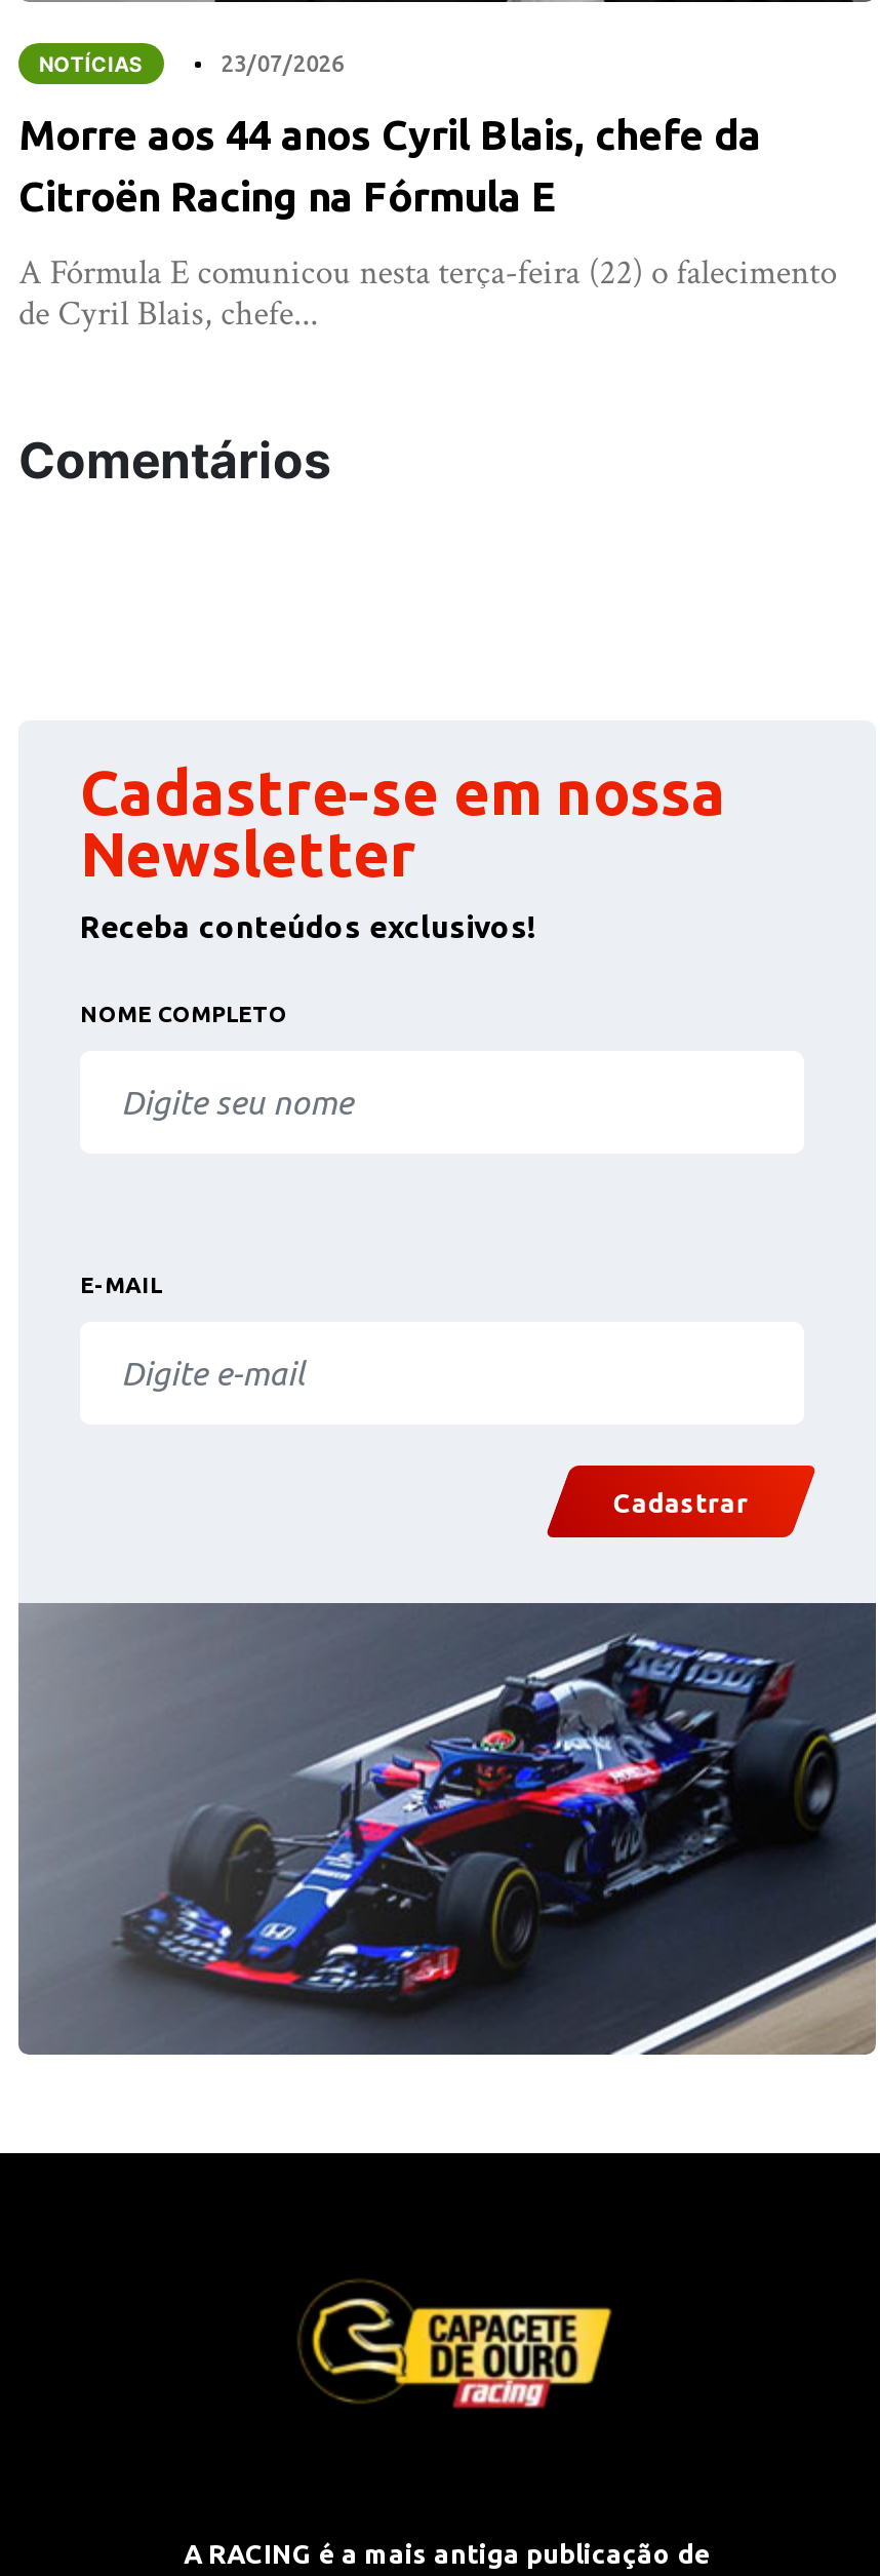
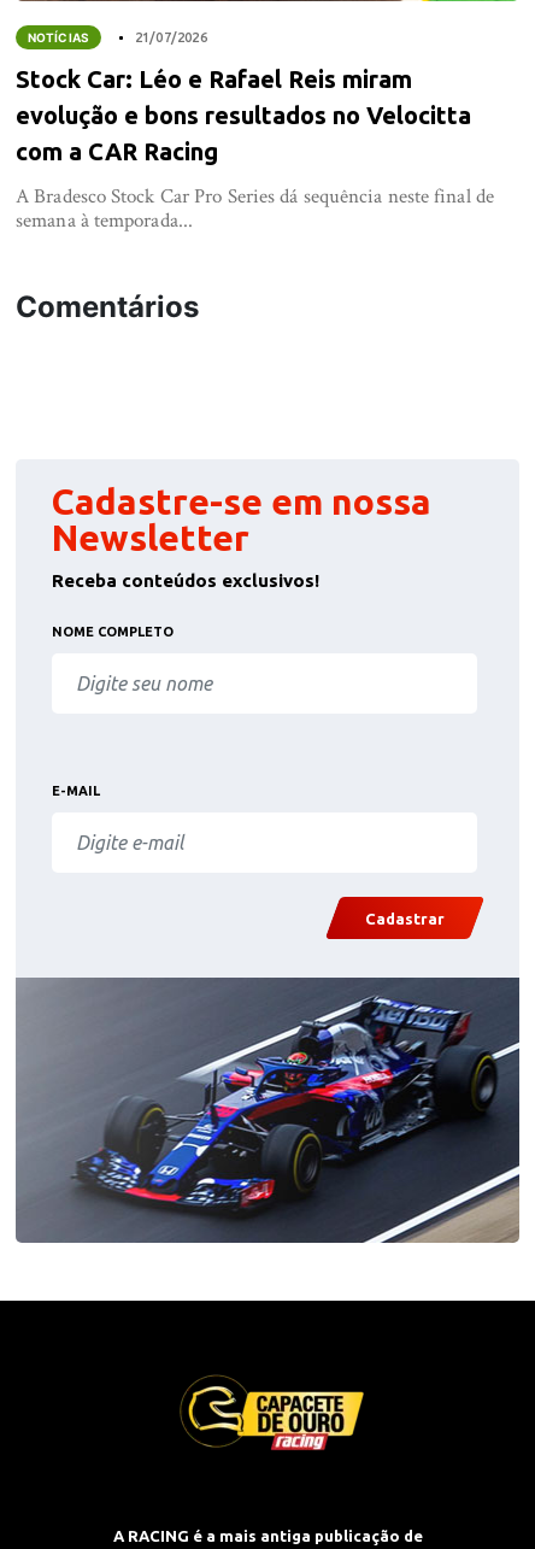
[221,51,344,76] 23/07/2026 -> [135,30,207,45] 21/07/2026
[18,111,761,220] Morre aos 44 anos Cyril Blais, chefe da | Citroën Racing na Fórmula E -> [16,65,471,165] Stock Car: Léo e Rafael Reis miram | evolução e bons resultados no Velocitta | com a CAR Racing
[18,250,837,337] A Fórmula E comunicou nesta terça-feira (22) o falecimento | de Cyril Blais, chefe... -> [16,183,494,234] A Bradesco Stock Car Pro Series dá sequência neste final de | semana à temporada...

